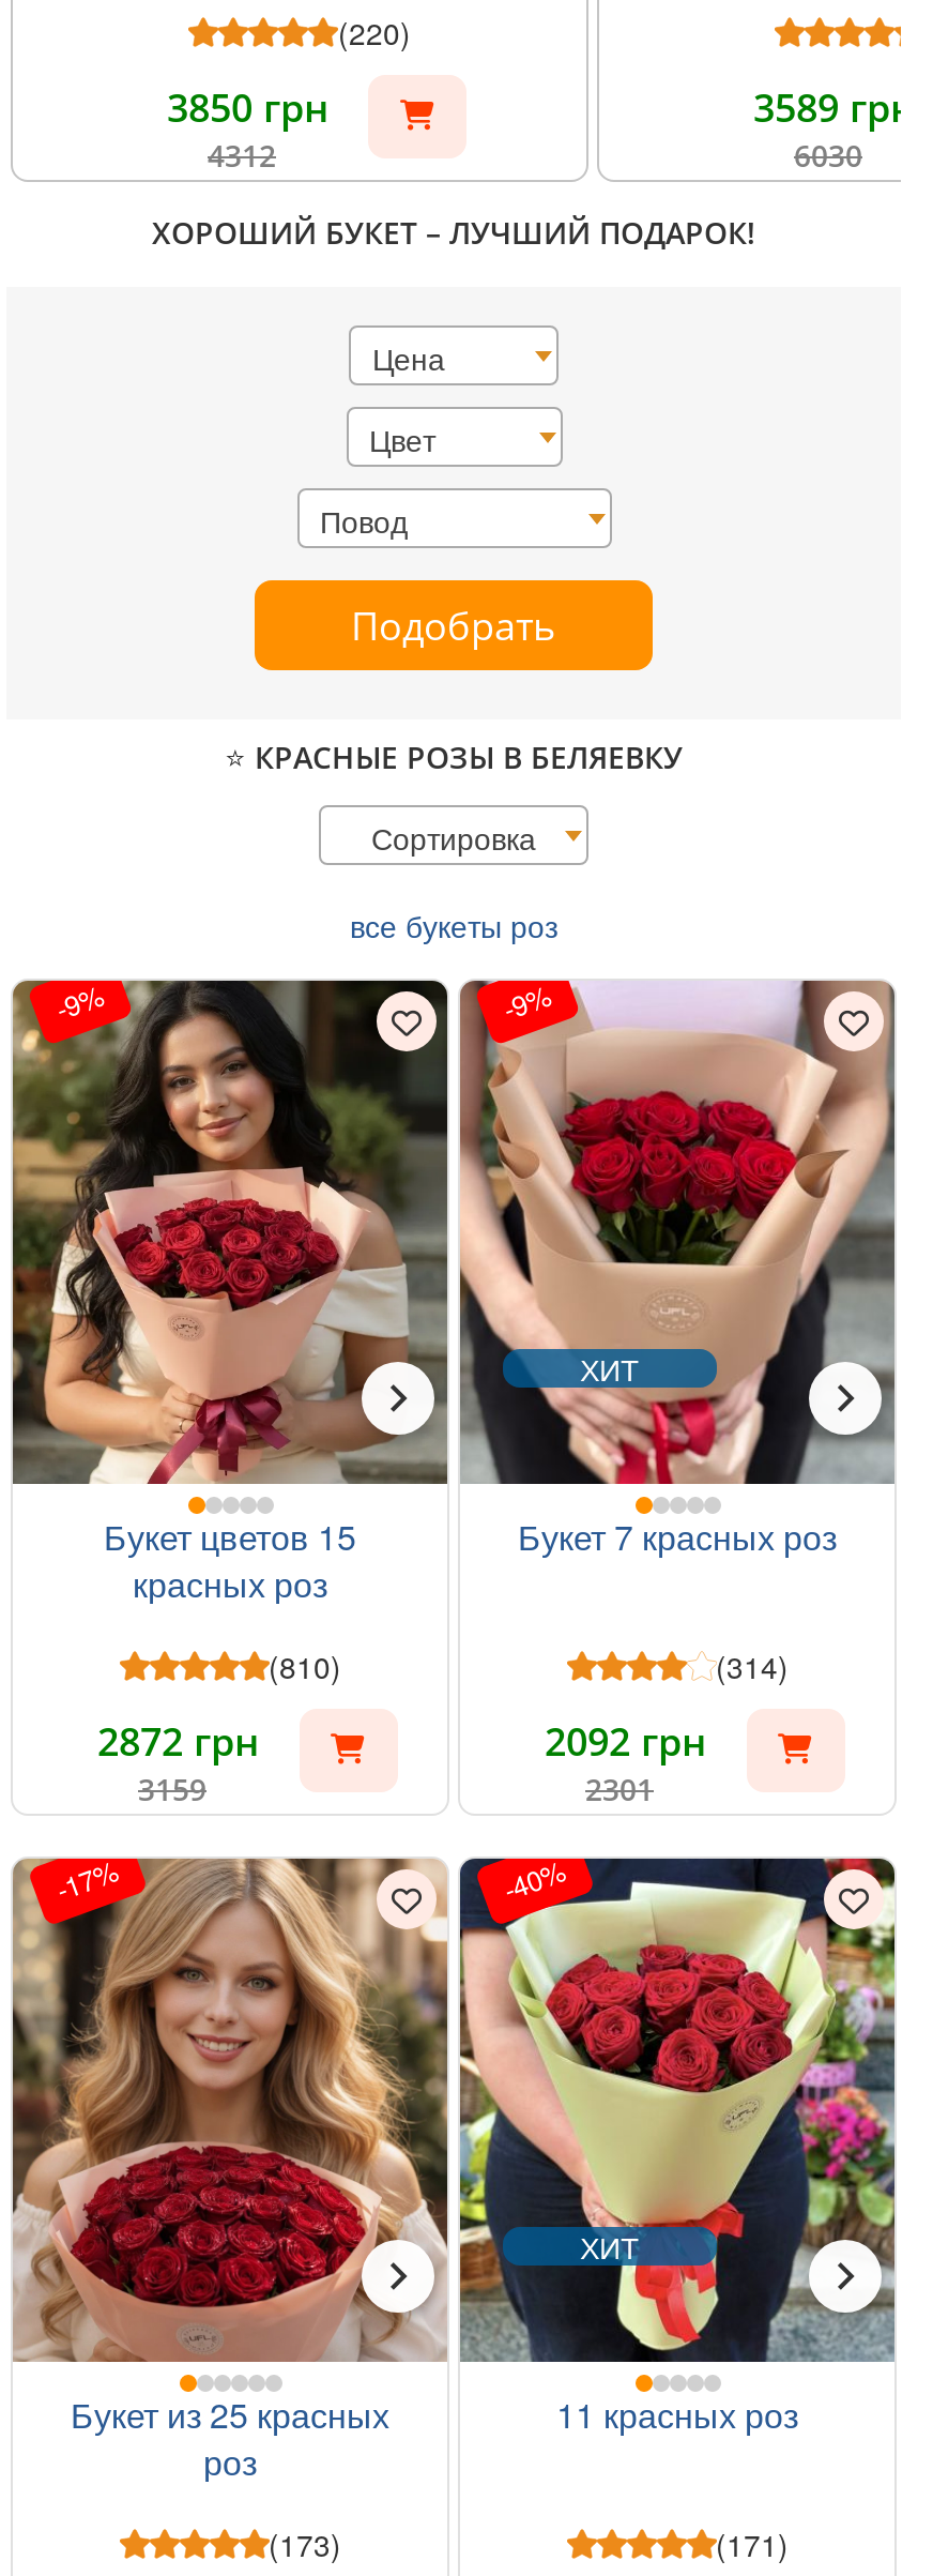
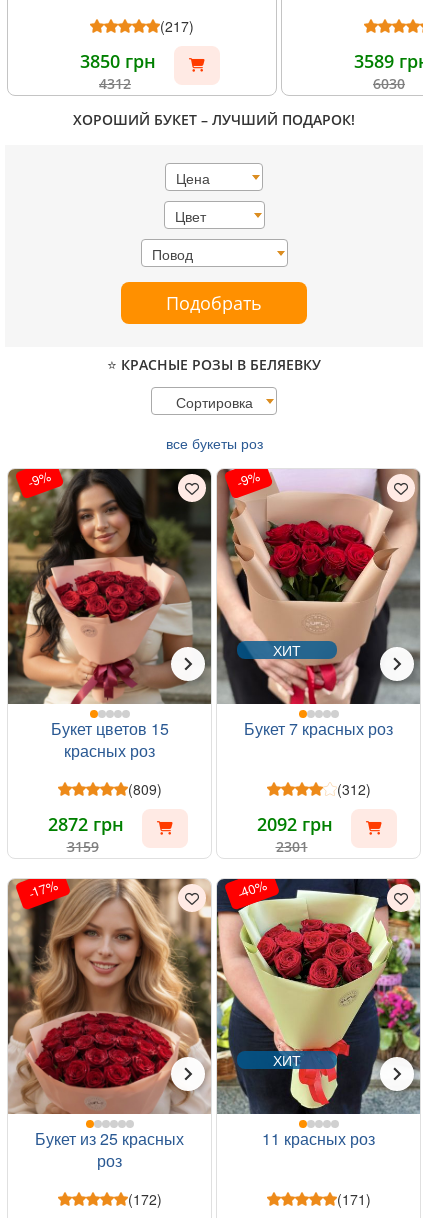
[338,11,411,54] (220) -> [160,16,194,36] (217)
[269,1645,341,1687] (810) -> [127,779,161,799] (809)
[716,1645,789,1687] (314) -> [336,779,370,799] (312)
[269,2522,341,2565] (173) -> [127,1189,161,1209] (172)

